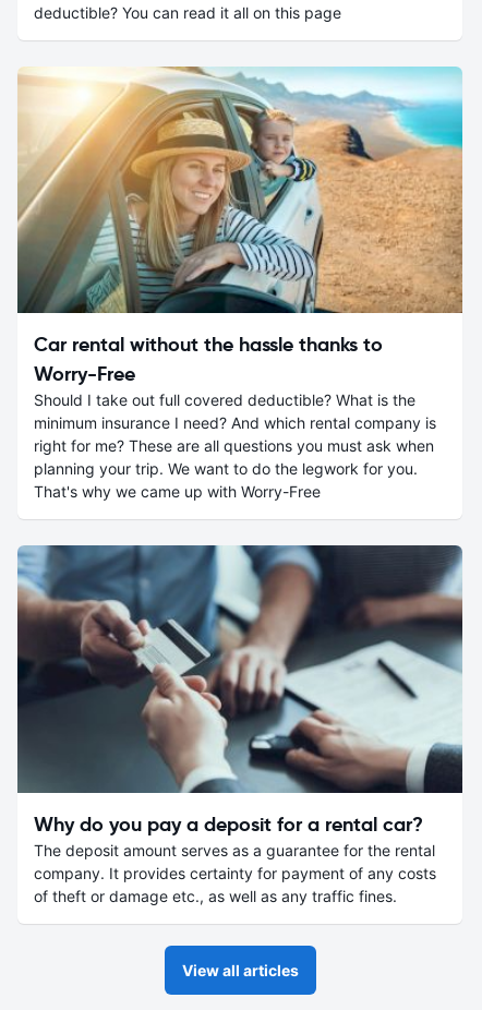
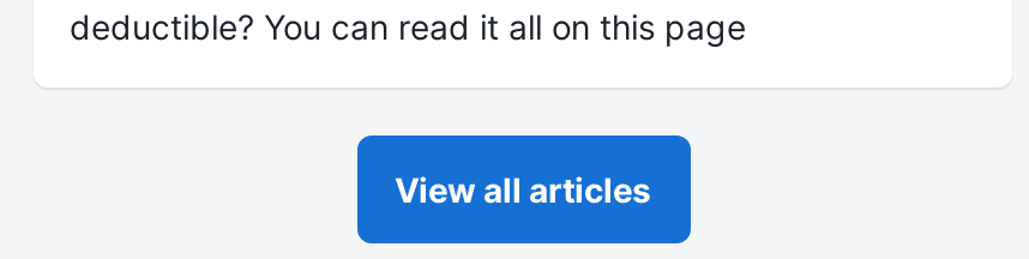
[16,65,463,501] [image] | Car rental without the hassle thanks to | Worry-Free | Should I take out full covered deductible? What is the | minimum insurance I need? And which rental company is | right for me? These are all questions you must ask when | planning your trip. We want to do the legwork for you. | That's why we came up with Worry-Free -> none
[16,544,463,905] [image] | Why do you pay a deposit for a rental car? | The deposit amount serves as a guarantee for the rental | company. It provides certainty for payment of any costs | of theft or damage etc., as well as any traffic fines. -> none

